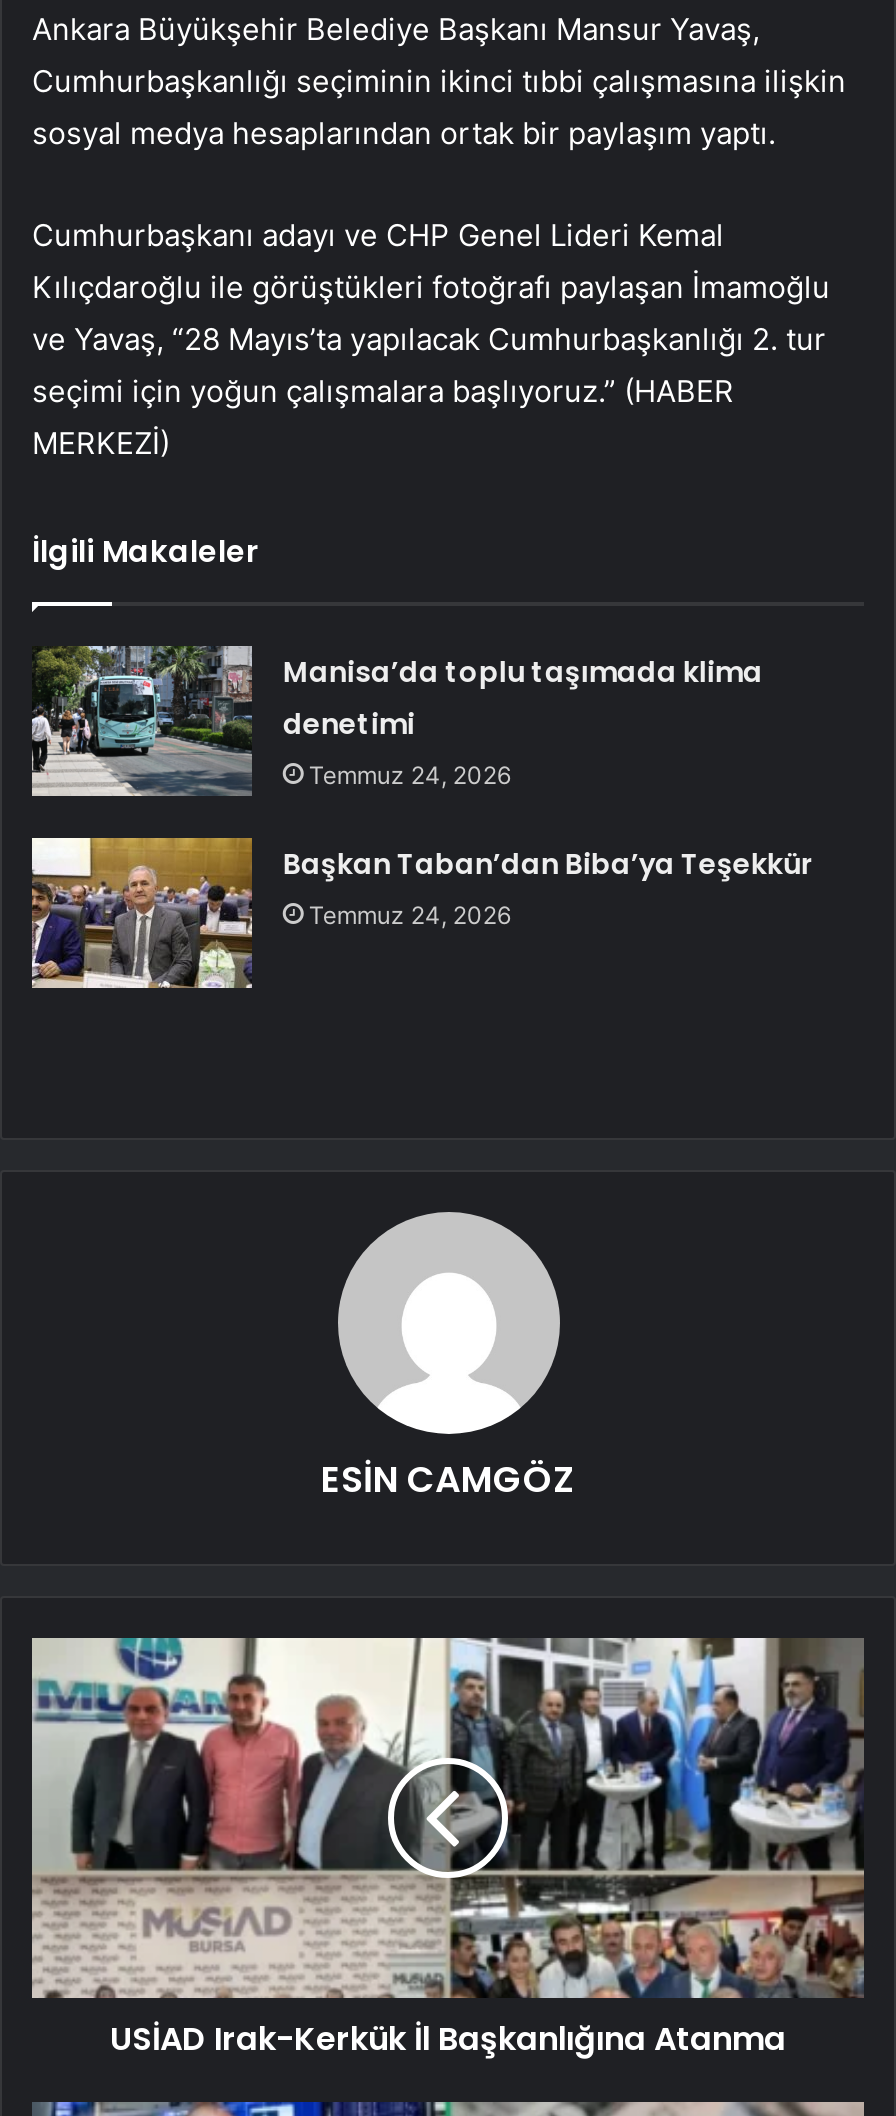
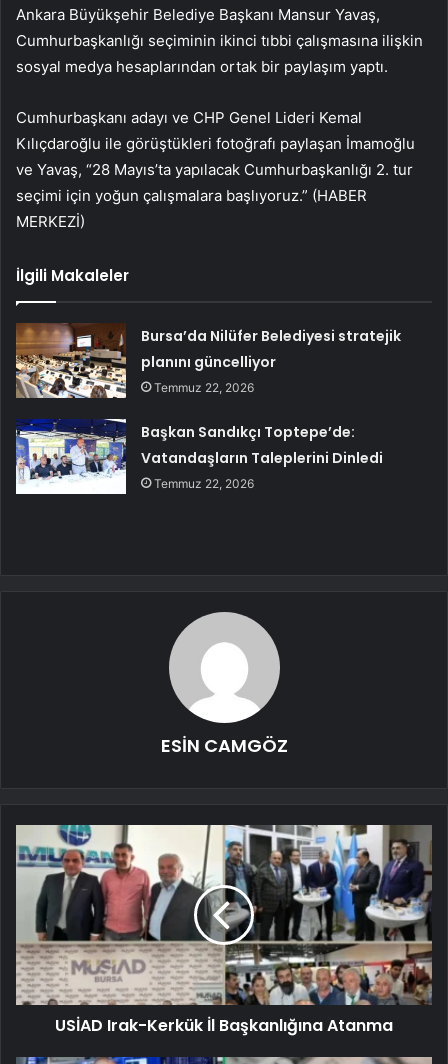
[32,644,763,798] [image] | Manisa’da toplu taşımada klima | denetimi | Temmuz 24, 2026 -> [15,323,401,398] [image] | Bursa’da Nilüfer Belediyesi stratejik | planını güncelliyor | Temmuz 22, 2026
[30,836,813,990] [image] | Başkan Taban’dan Biba’ya Teşekkür | Temmuz 24, 2026 -> [15,418,386,495] [image] | Başkan Sandıkçı Toptepe’de: | Vatandaşların Taleplerini Dinledi | Temmuz 22, 2026

